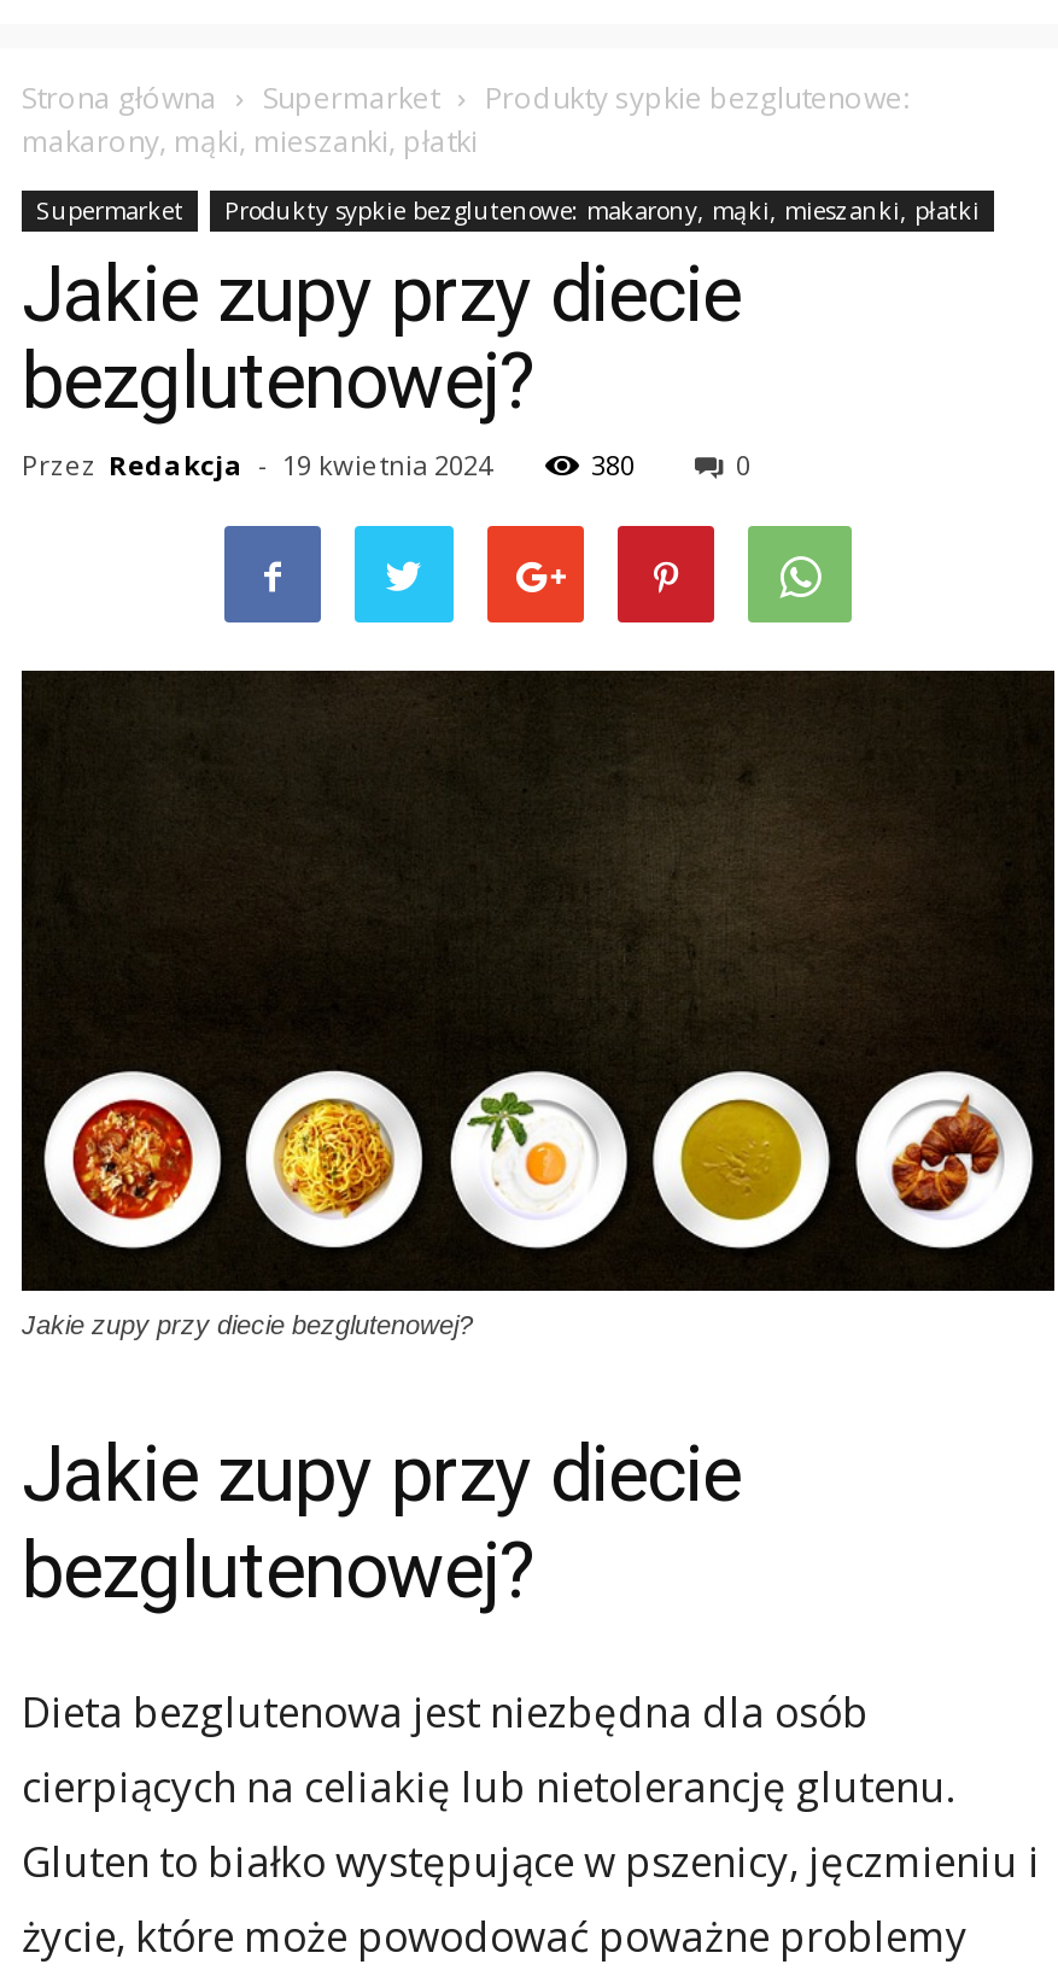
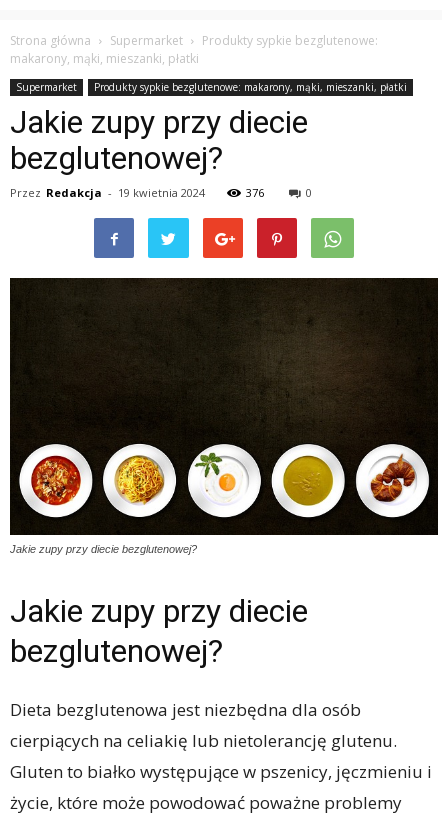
[591,446,635,483] 380 -> [246,185,264,200] 376

